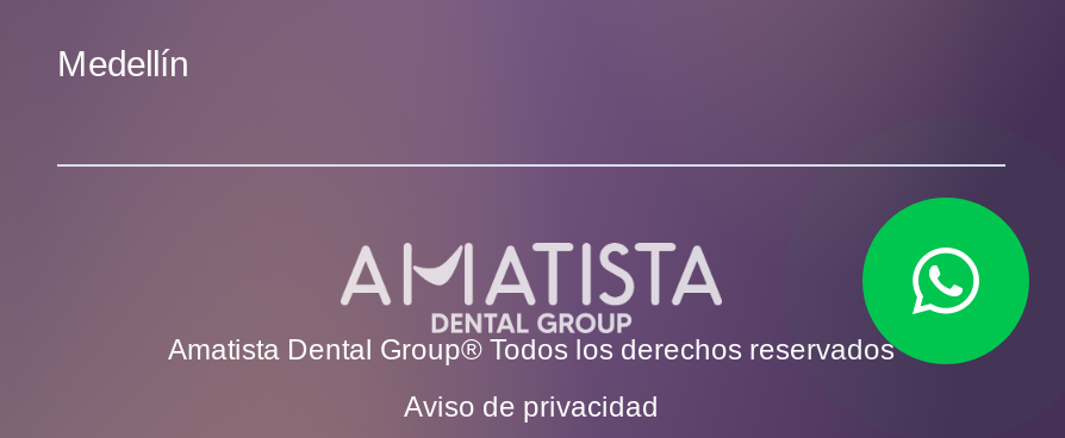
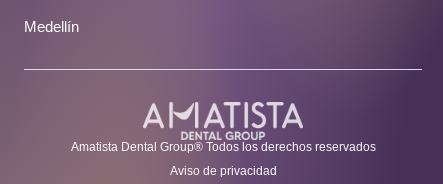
[860,195,1032,367] [image] -> none

